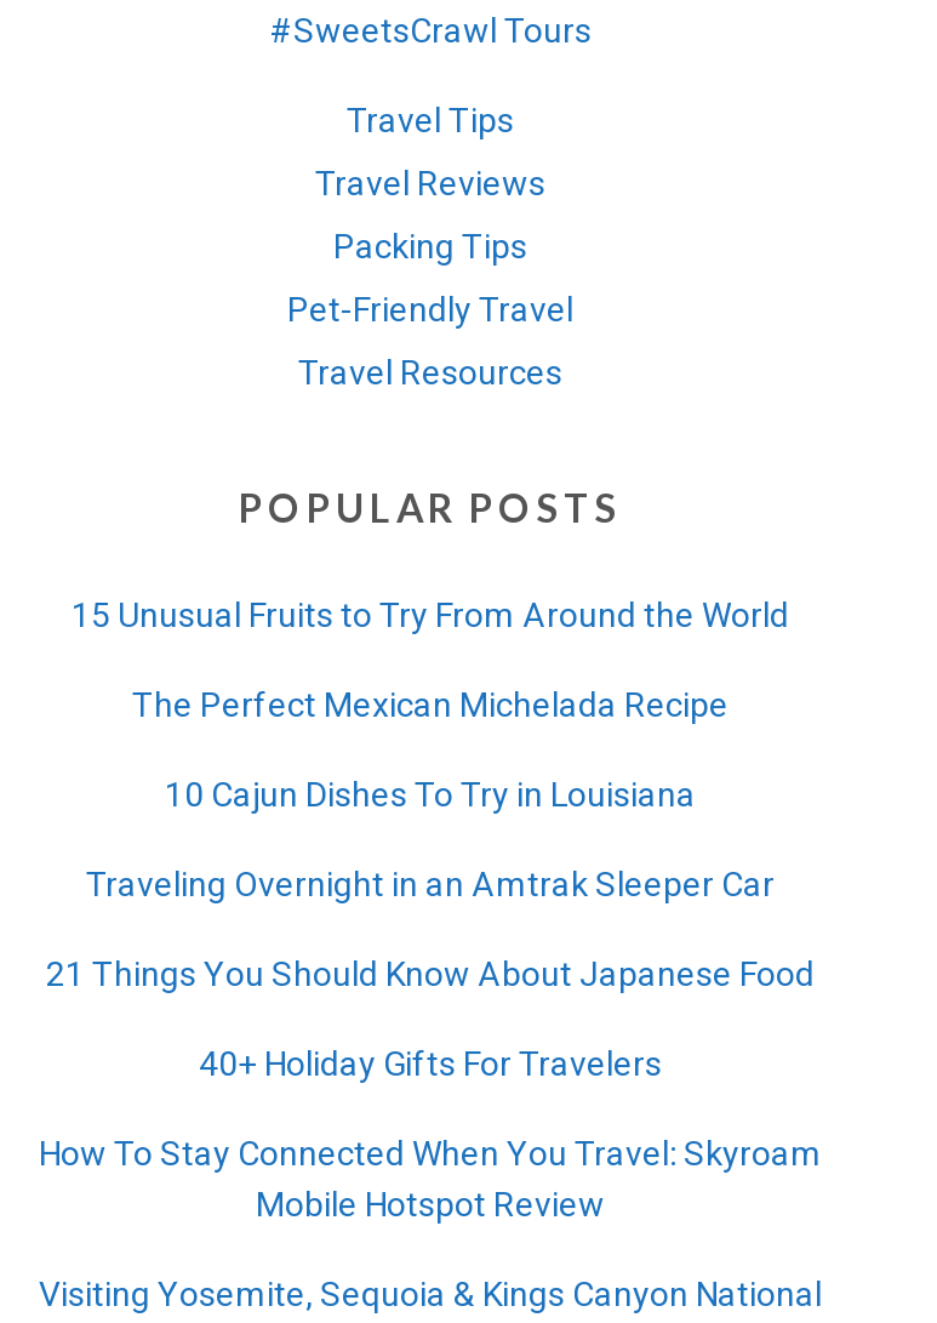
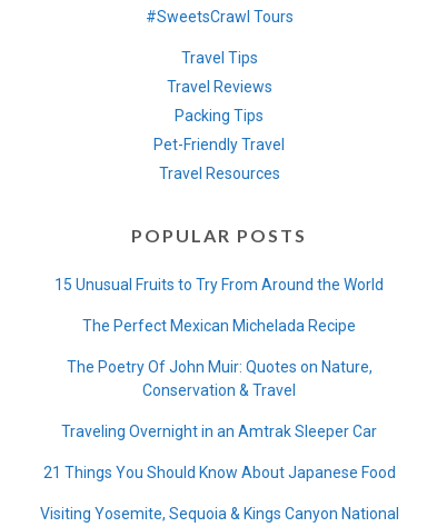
[165,776,696,814] 10 Cajun Dishes To Try in Louisiana -> [66,358,372,399] The Poetry Of John Muir: Quotes on Nature, | Conservation & Travel
moved [46,865,815,994] -> [43,423,395,482]: Traveling Overnight in an Amtrak Sleeper Car | 21 Things You Should Know About Japanese Food
[39,1045,822,1224] 40+ Holiday Gifts For Travelers | How To Stay Connected When You Travel: Skyroam | Mobile Hotspot Review -> none

